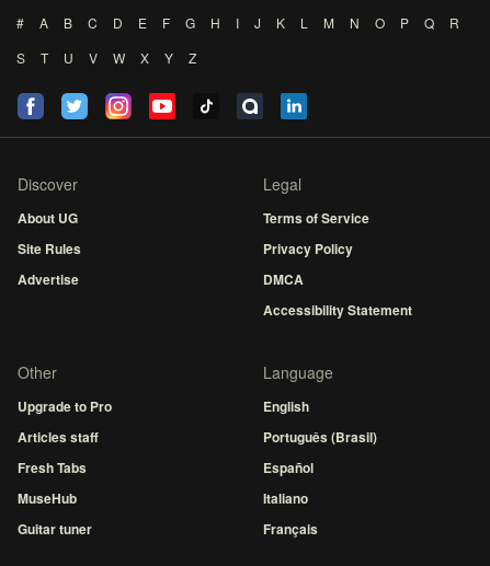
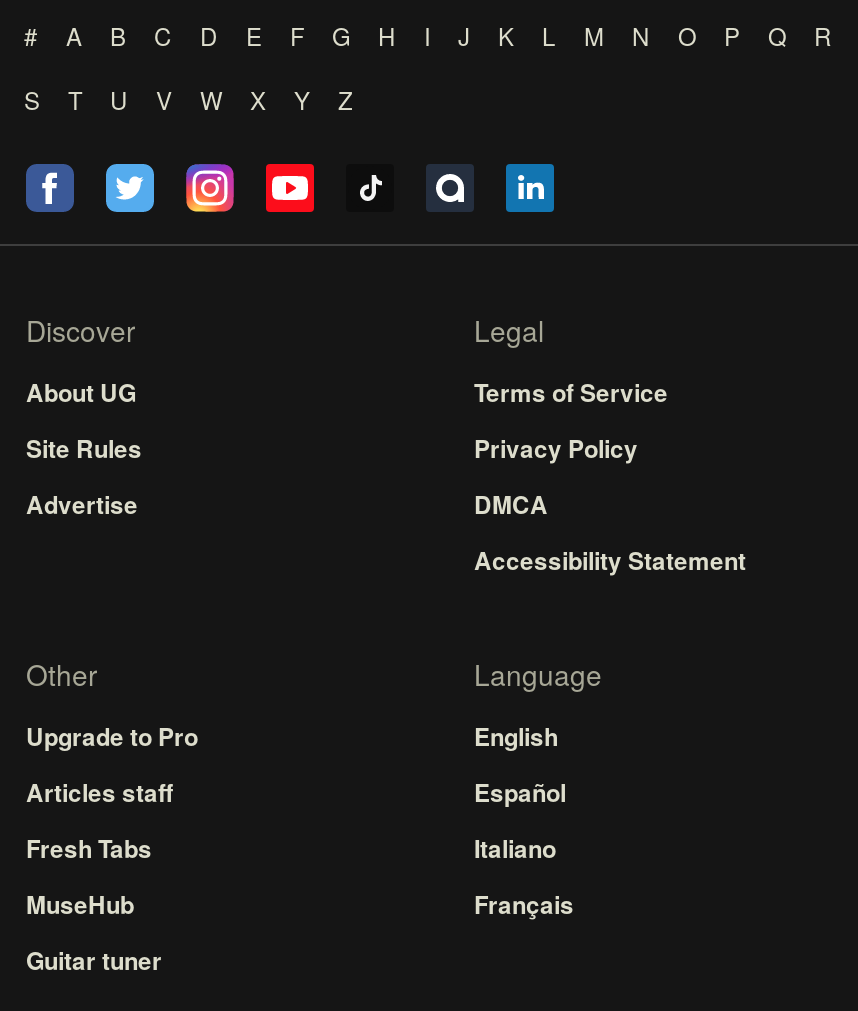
[263,427,377,447] Português (Brasil) -> none
moved [263,458,318,539] -> [474,774,574,922]: Español | Italiano | Français

